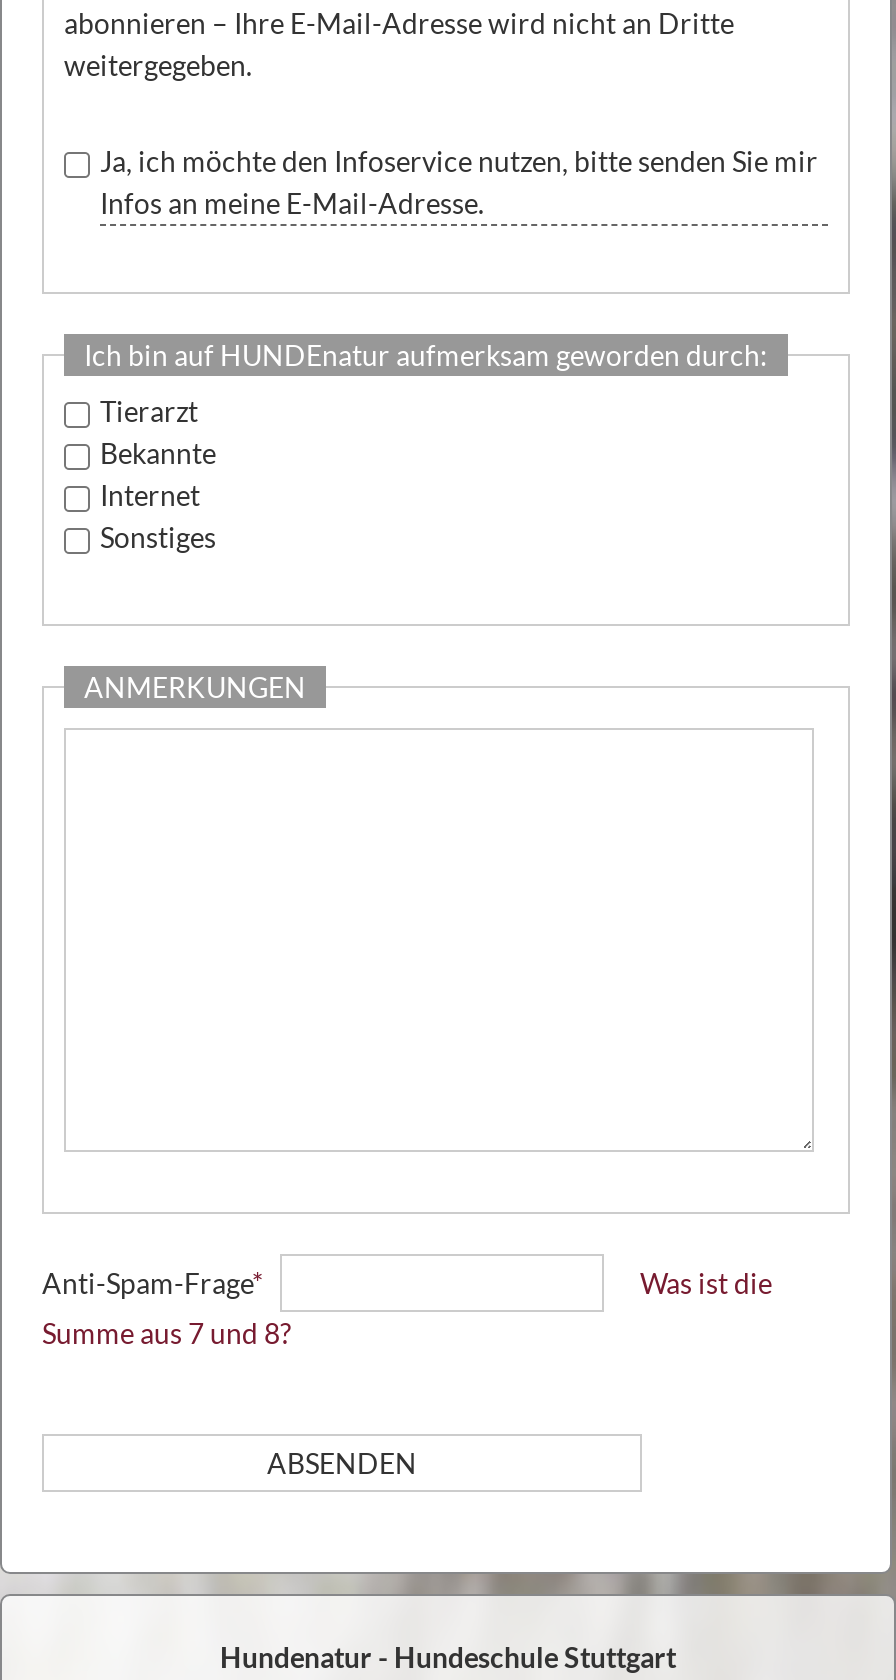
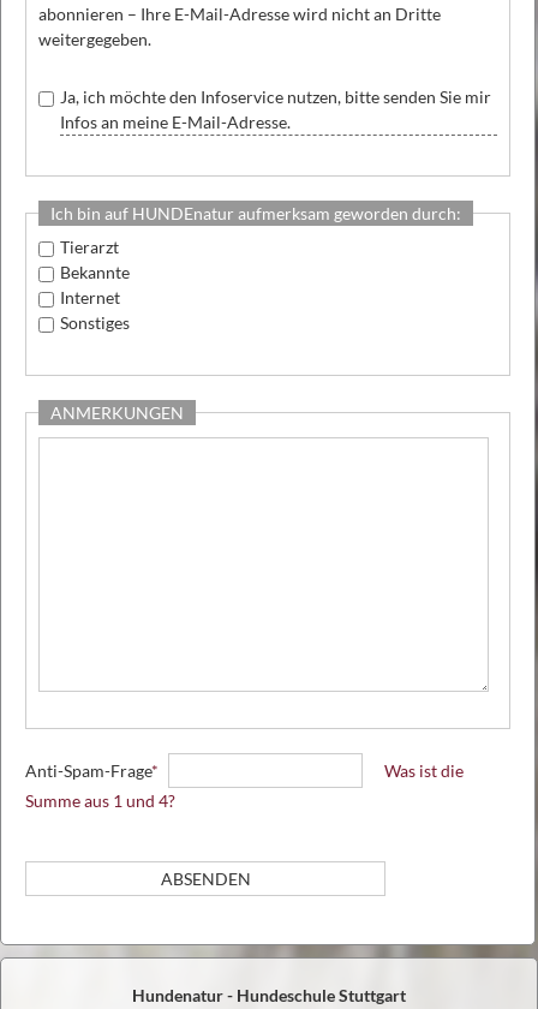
[42,1316,292,1350] Summe aus 7 und 8? -> [25,790,175,811] Summe aus 1 und 4?

